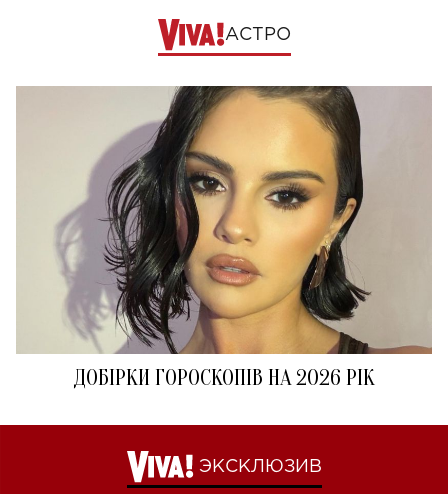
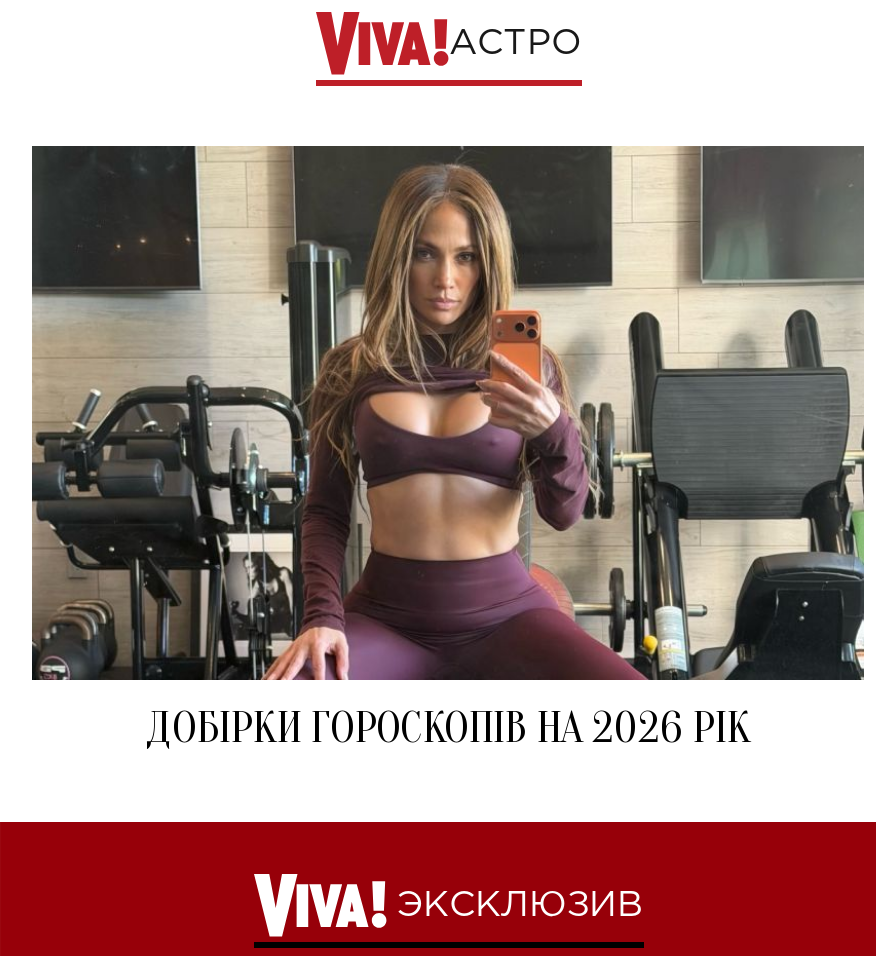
[16,85,432,355] [image] -> [30,145,864,681] [image]

